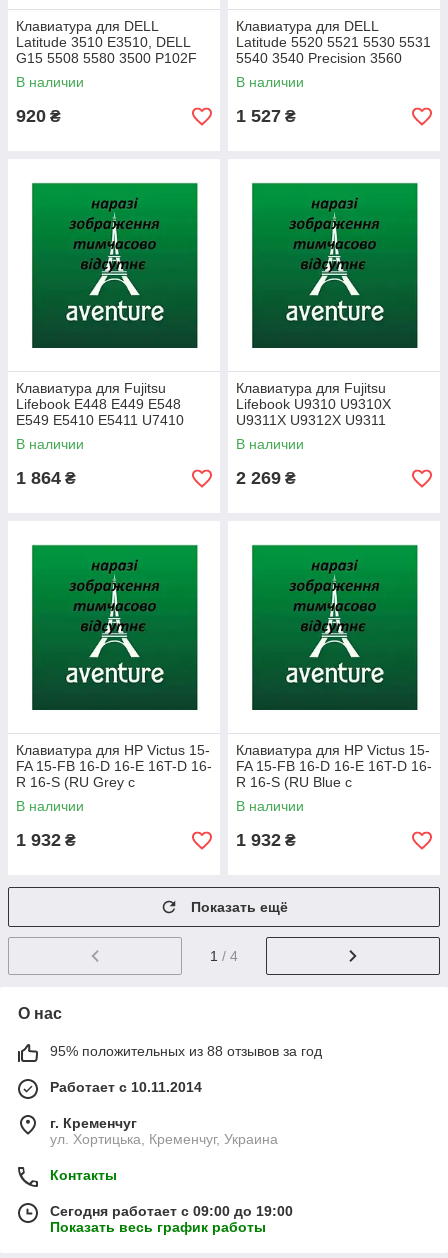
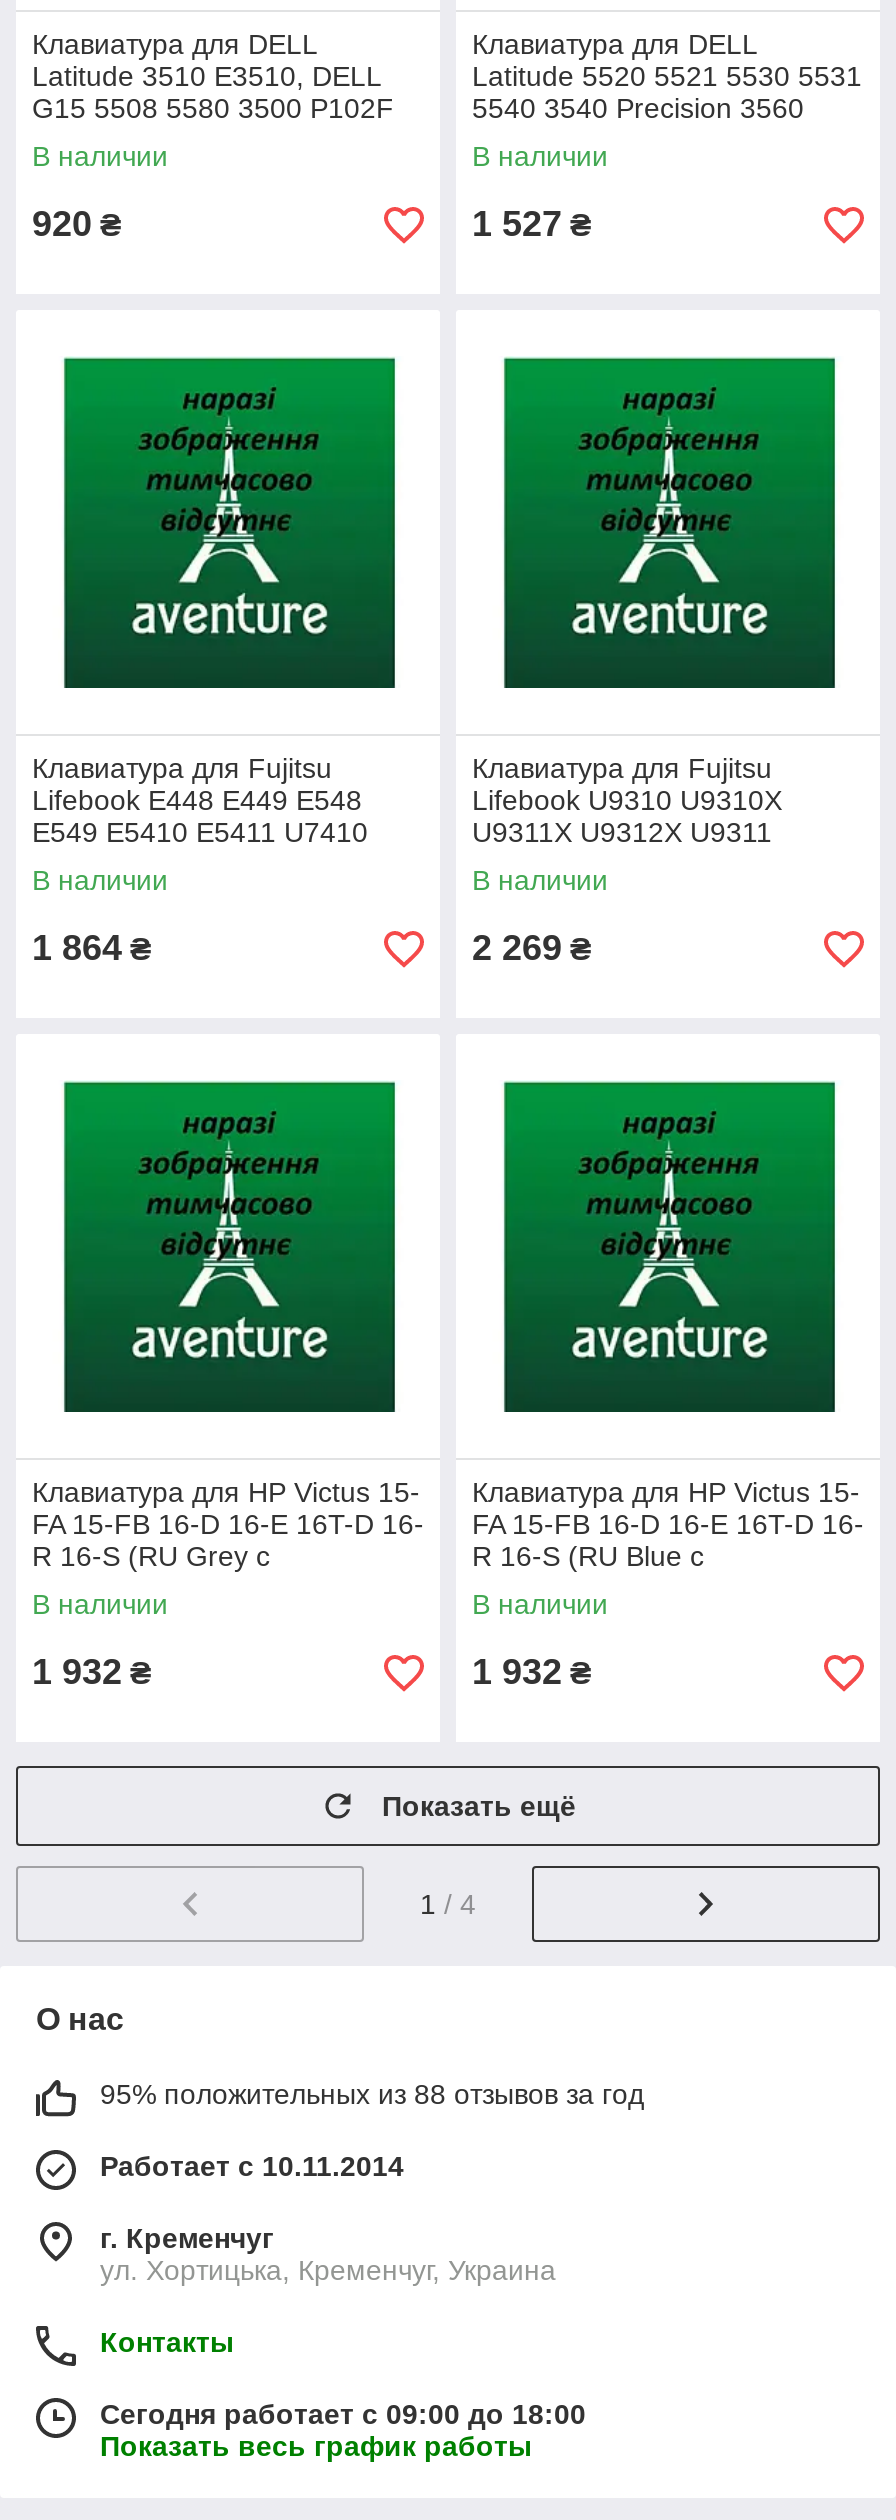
[50,1203,293,1219] Сегодня работает с 09:00 до 19:00 -> [100,2398,586,2430] Сегодня работает с 09:00 до 18:00

